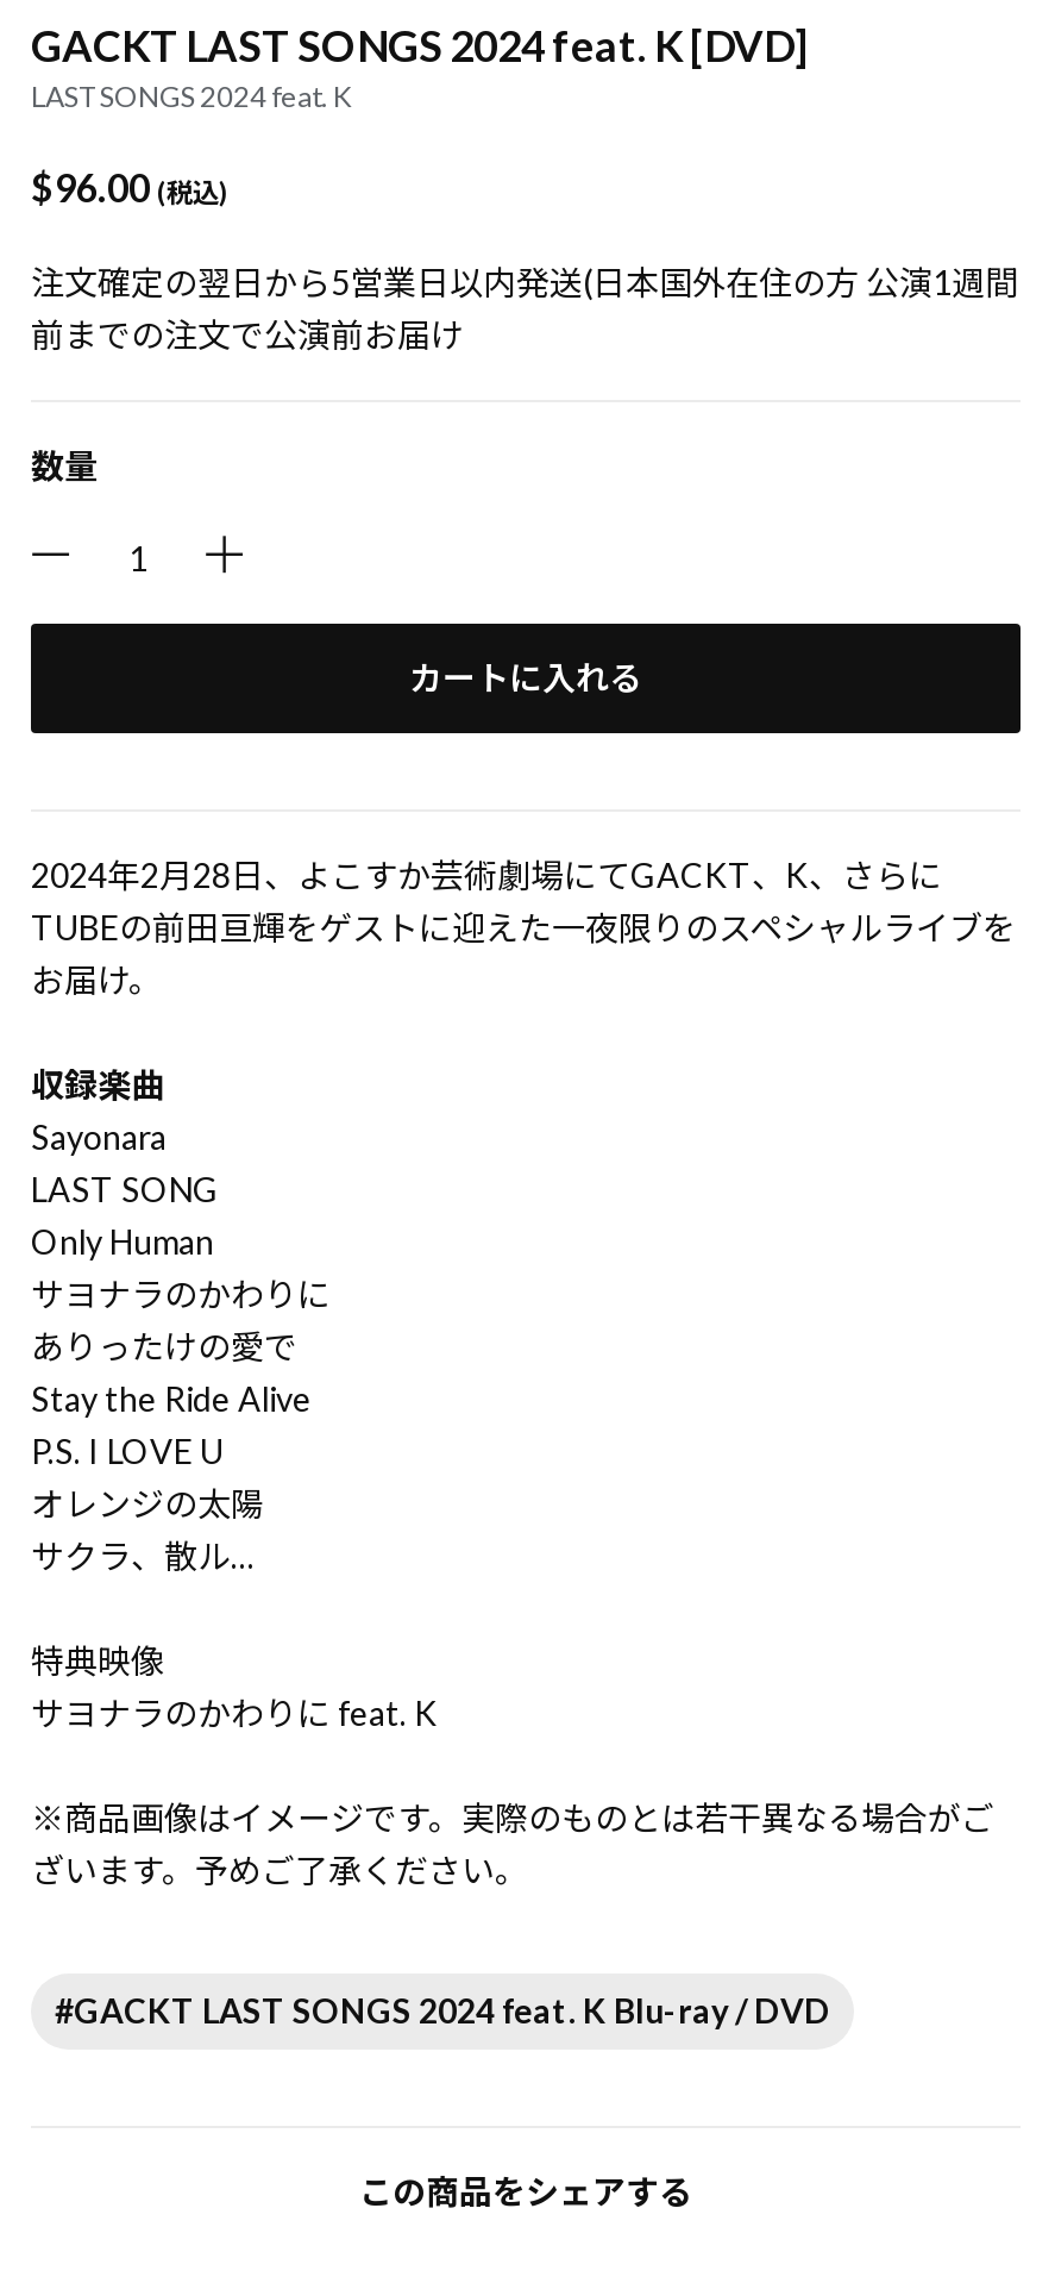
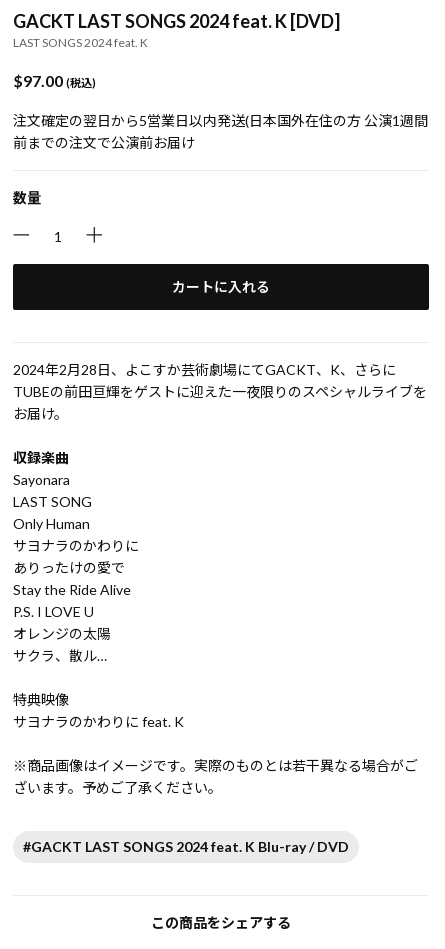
[31,164,228,209] $‌96.00 (税込) -> [13,71,96,90] $‌97.00 (税込)

